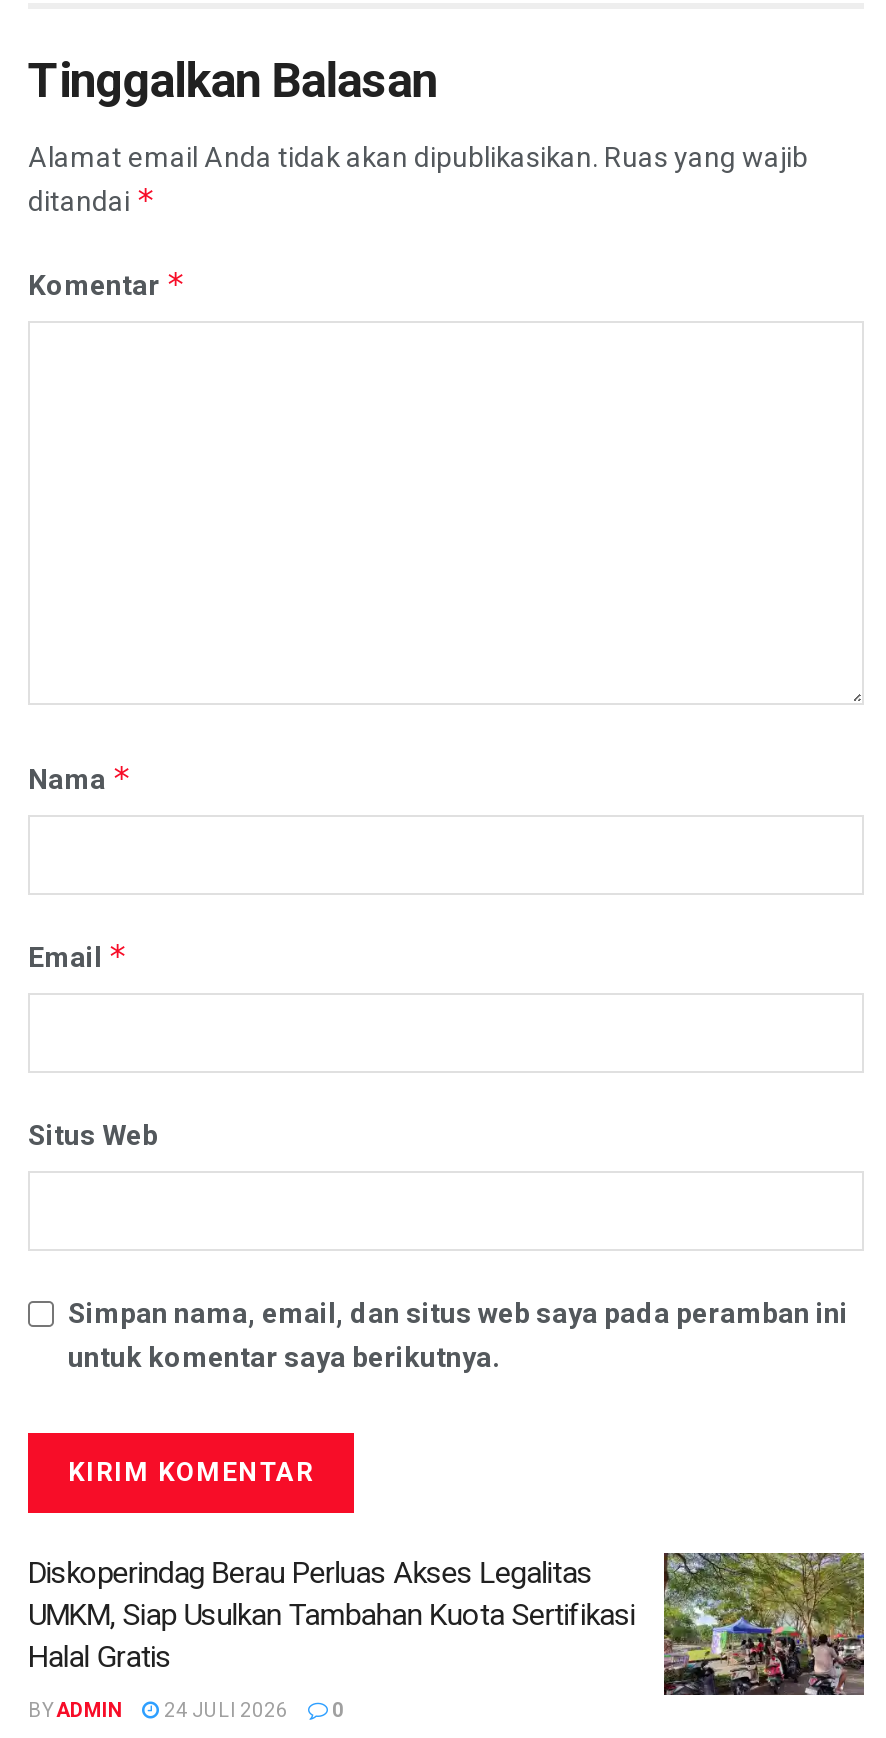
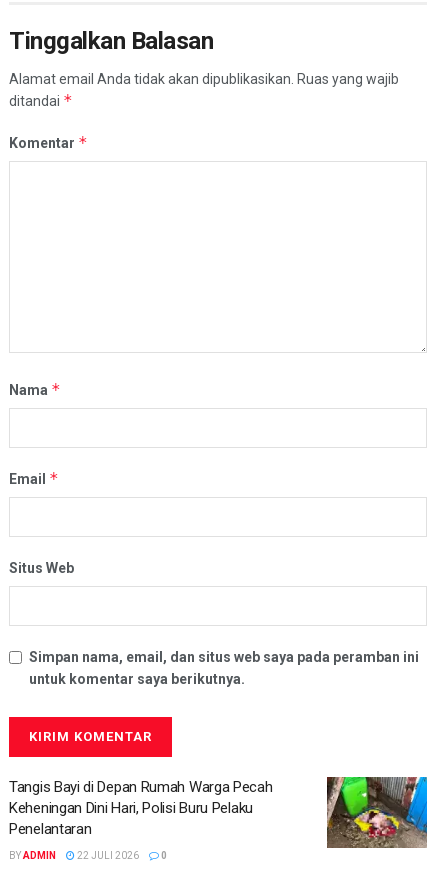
[28,1555,635,1675] Diskoperindag Berau Perluas Akses Legalitas | UMKM, Siap Usulkan Tambahan Kuota Sertifikasi | Halal Gratis -> [9,778,273,838] Tangis Bayi di Depan Rumah Warga Pecah | Keheningan Dini Hari, Polisi Buru Pelaku | Penelantaran
[664,1551,866,1697] [image] -> [327,776,428,849] [image]
[28,1699,344,1721] BY ADMIN 24 JULI 2026 0 -> [9,850,167,861] BY ADMIN 22 JULI 2026 0

